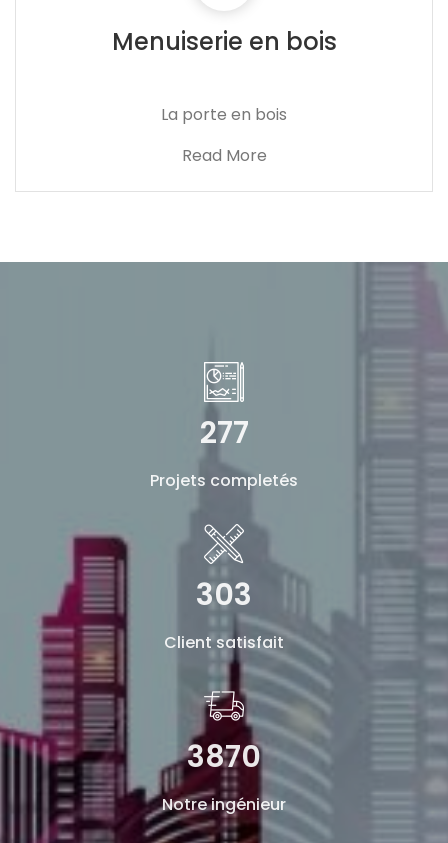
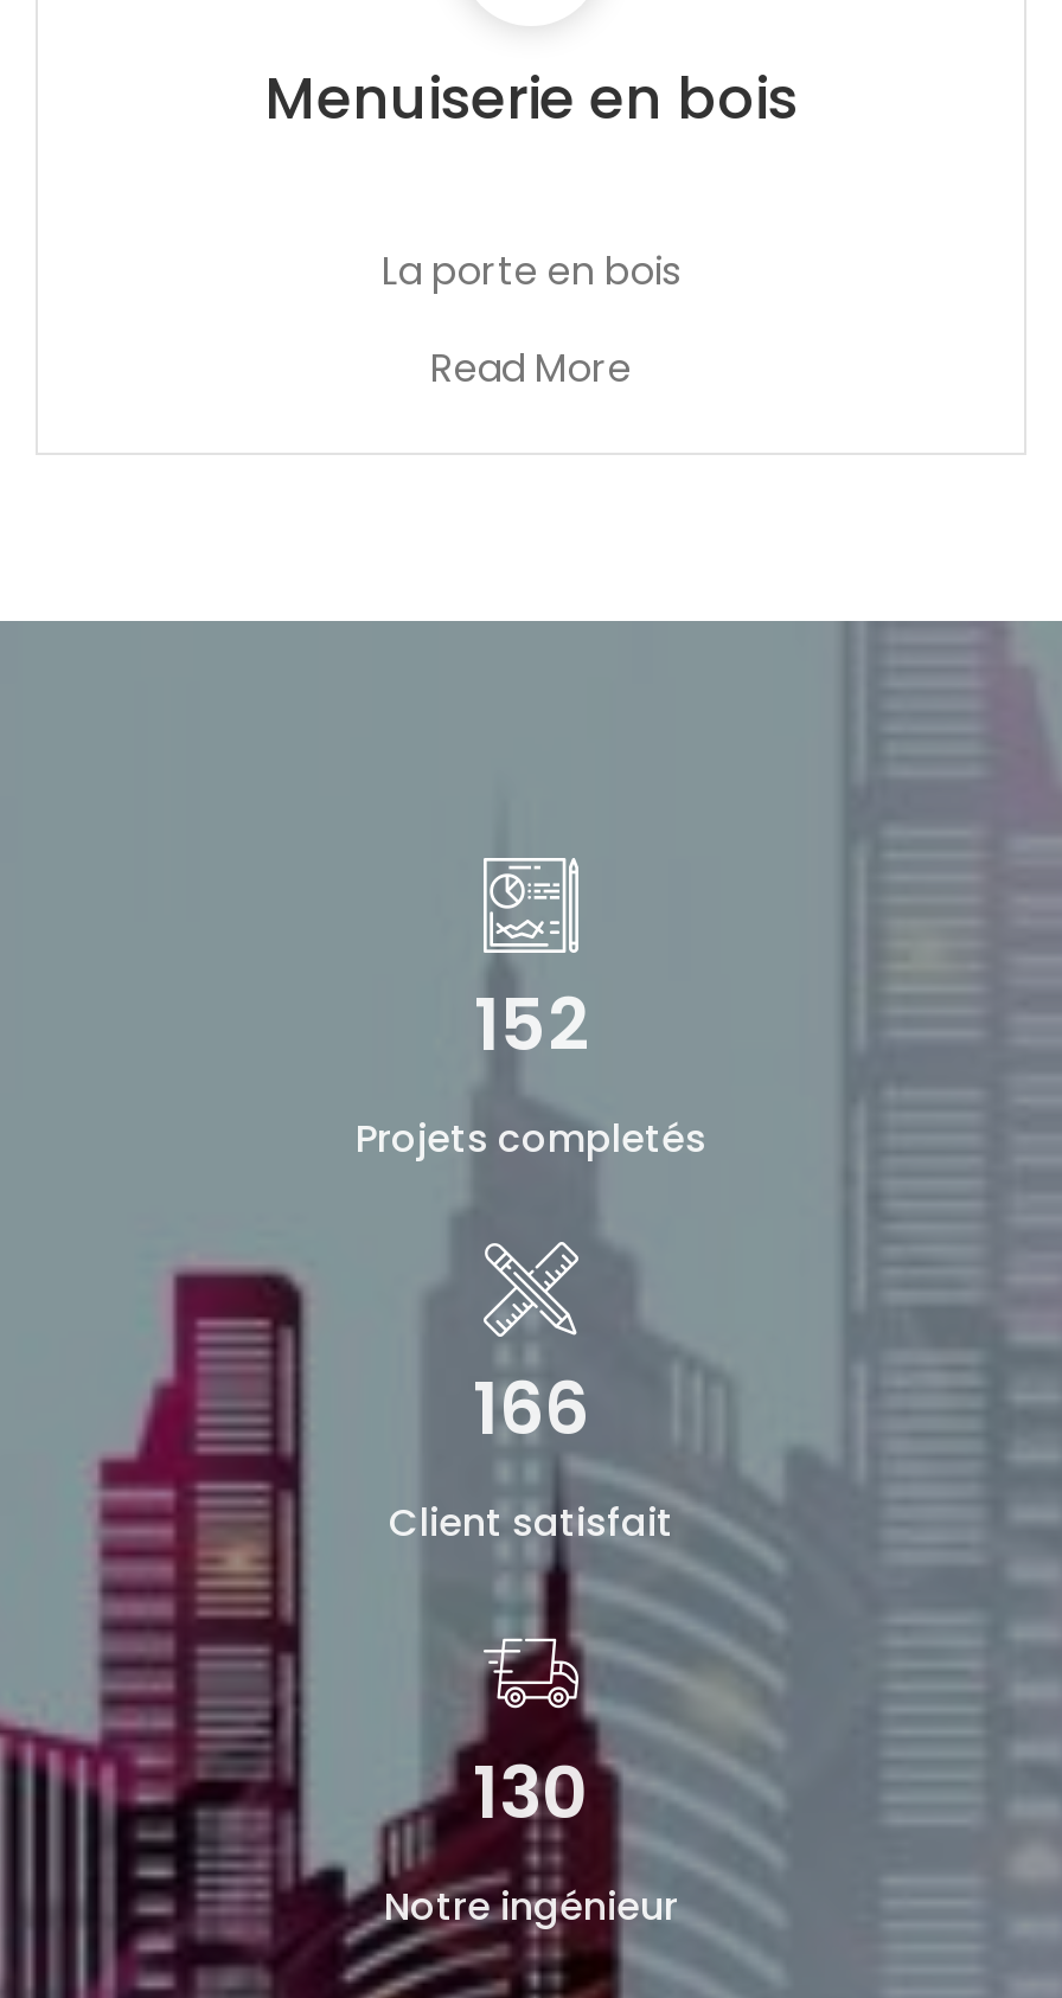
[199,412,248,454] 277 -> [474,976,588,1076] 152
[196,574,252,616] 303 -> [473,1360,589,1460] 166
[187,736,261,778] 3870 -> [473,1744,589,1844] 130

